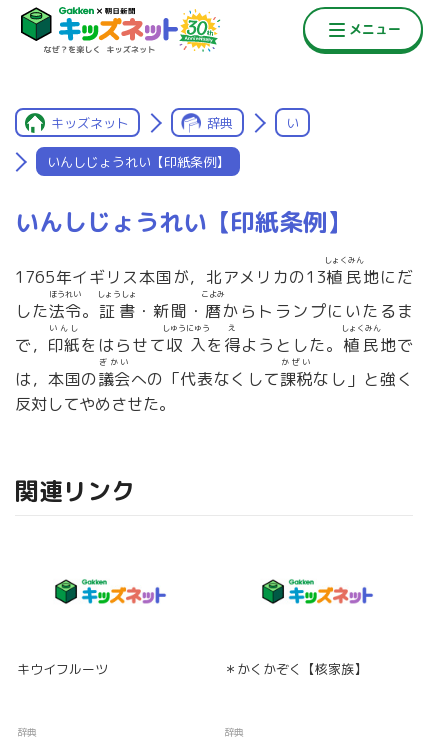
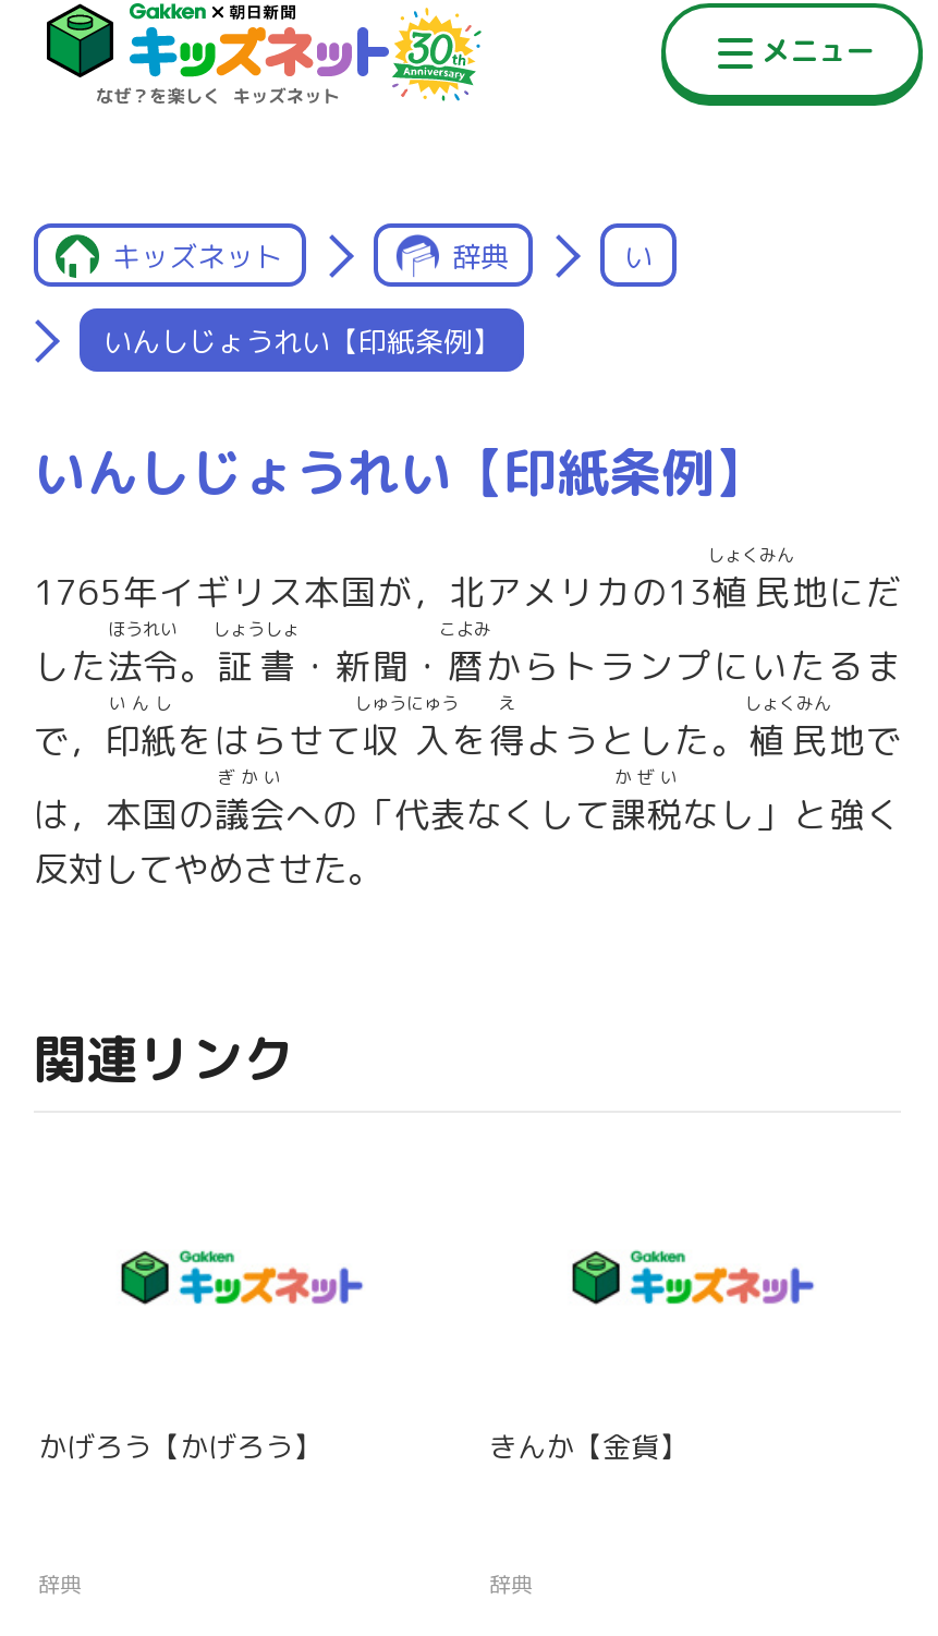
[17,660,108,678] キウイフルーツ -> [38,1428,321,1467] かげろう【かげろう】
[224,660,367,678] ＊かくかぞく【核家族】 -> [489,1428,687,1467] きんか【金貨】

